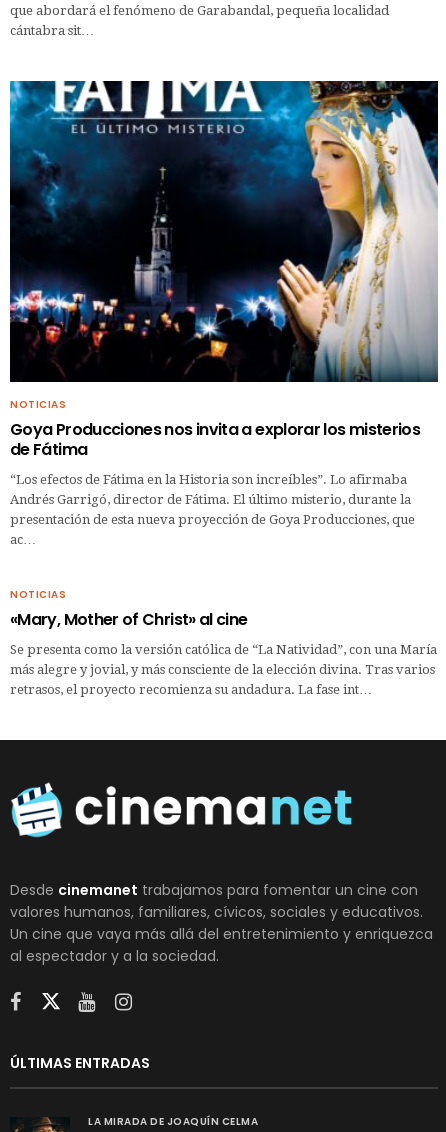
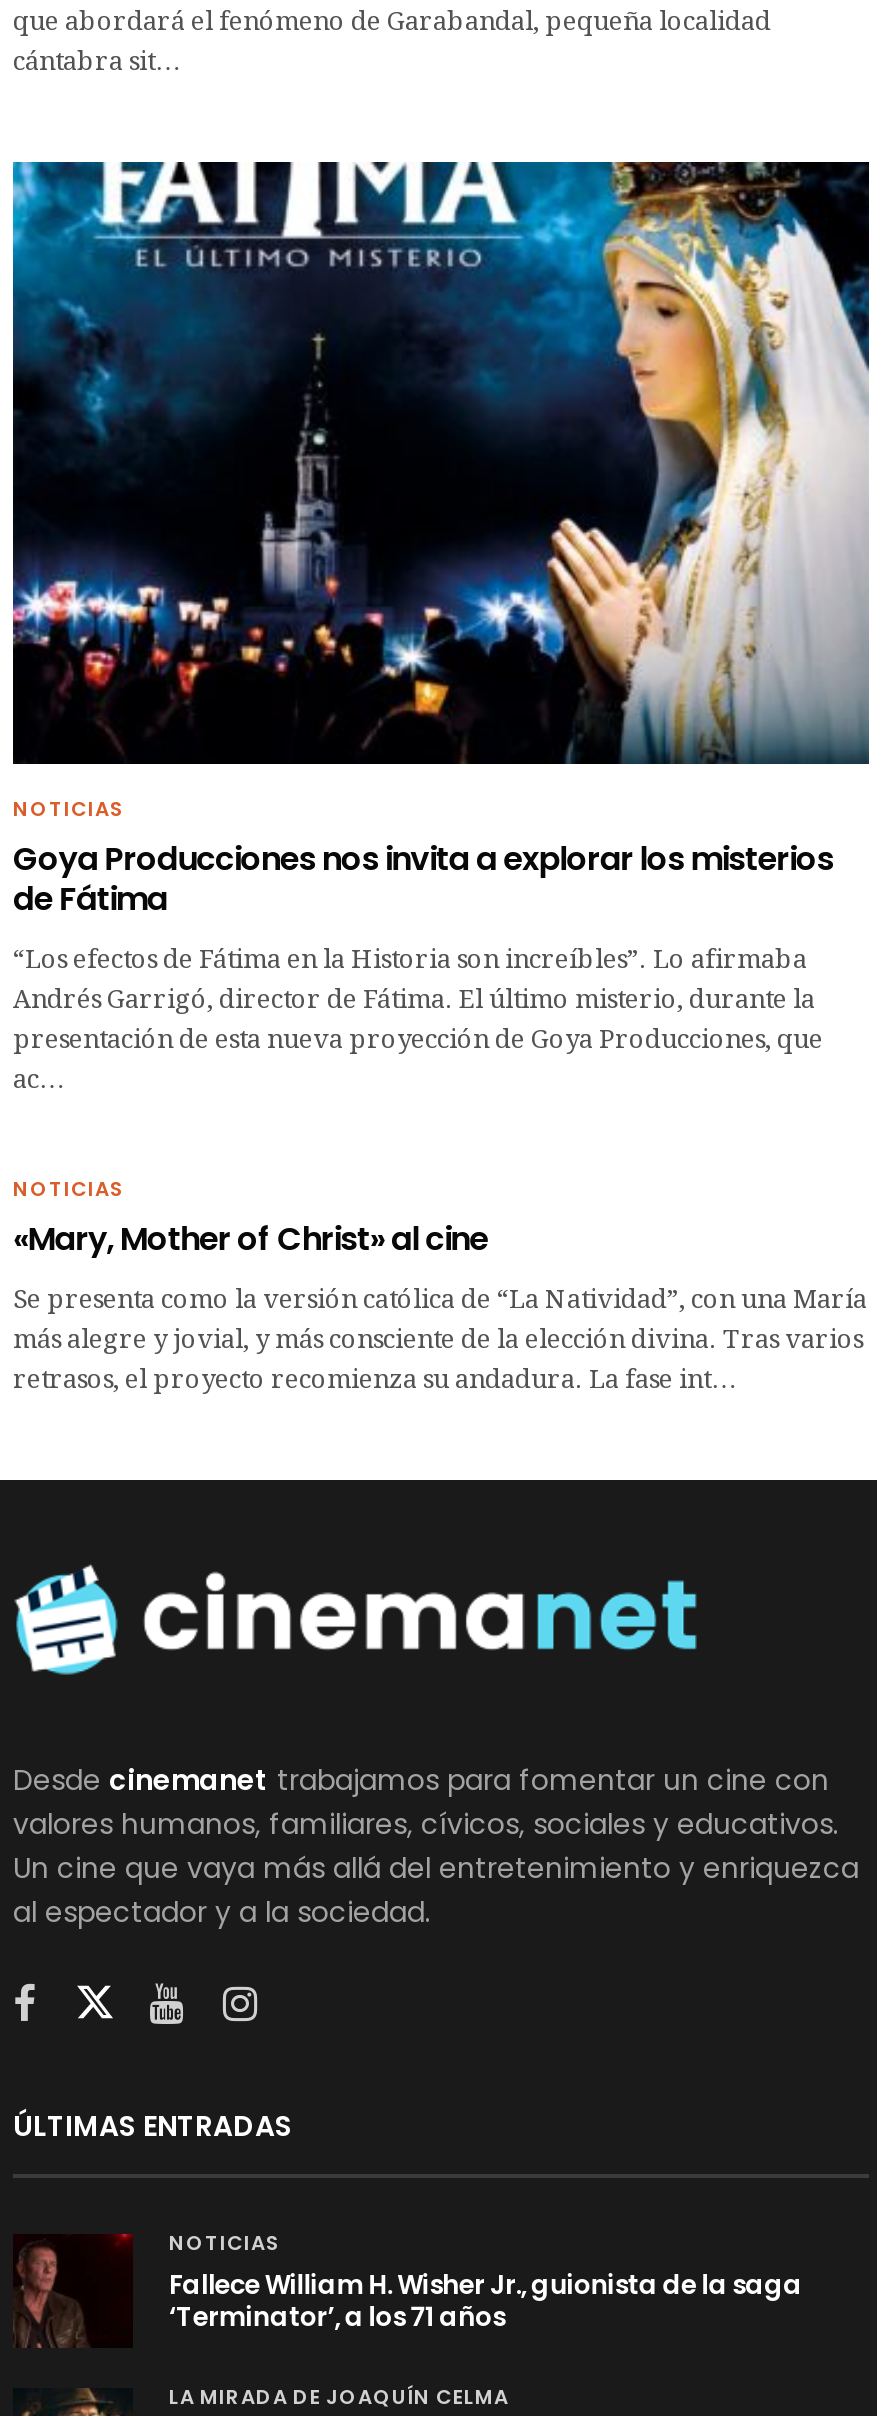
none -> [25,2229,802,2348] [image] | NOTICIAS | Fallece William H. Wisher Jr., guionista de la saga | ‘Terminator’, a los 71 años

